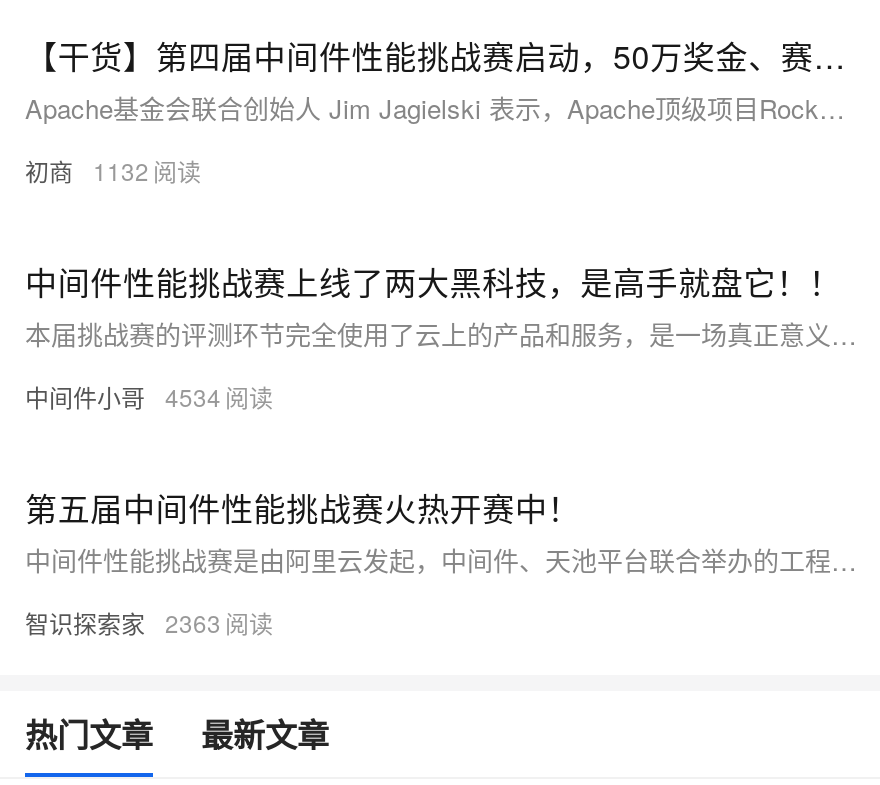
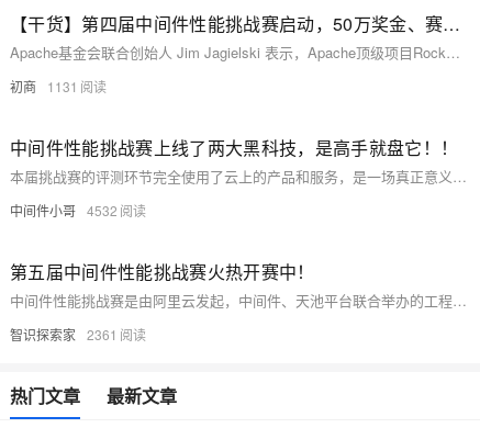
[25,152,149,186] 初商 1132 -> [10,76,78,95] 初商 1131
[25,378,221,412] 中间件小哥 4534 -> [10,200,118,219] 中间件小哥 4532
[25,604,221,638] 智识探索家 2363 -> [10,324,118,343] 智识探索家 2361

